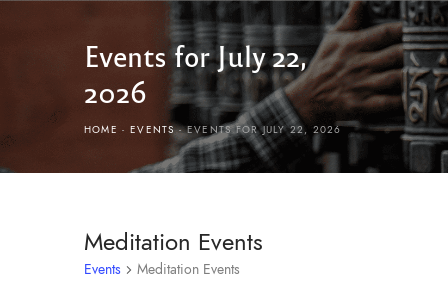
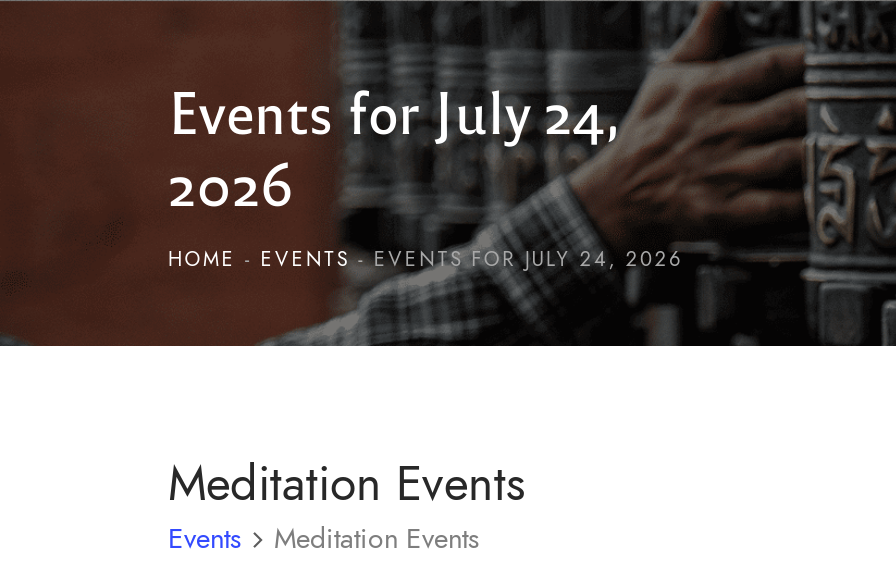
[84,36,307,74] Events for July 22, -> [168,71,620,147] Events for July 24,
[187,123,342,137] EVENTS FOR JULY 22, 2026 -> [374,245,683,273] EVENTS FOR JULY 24, 2026

